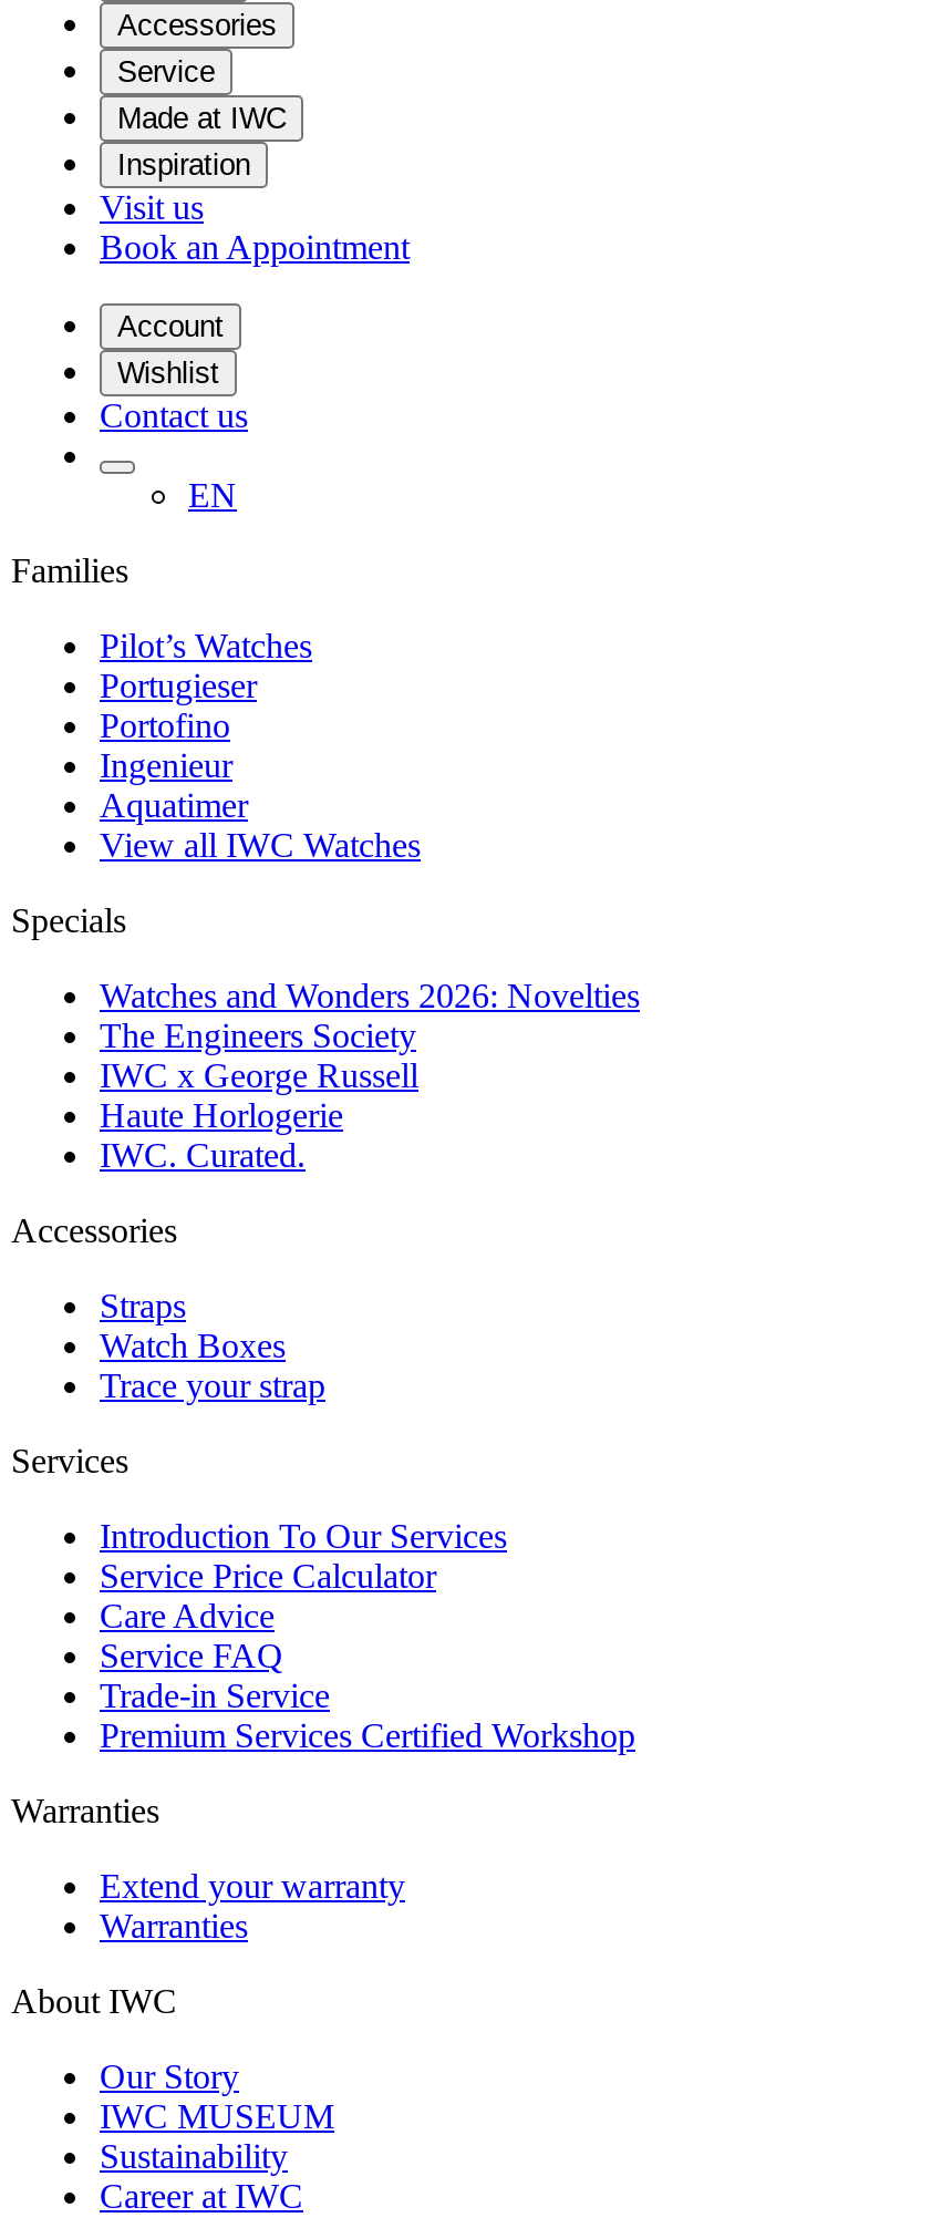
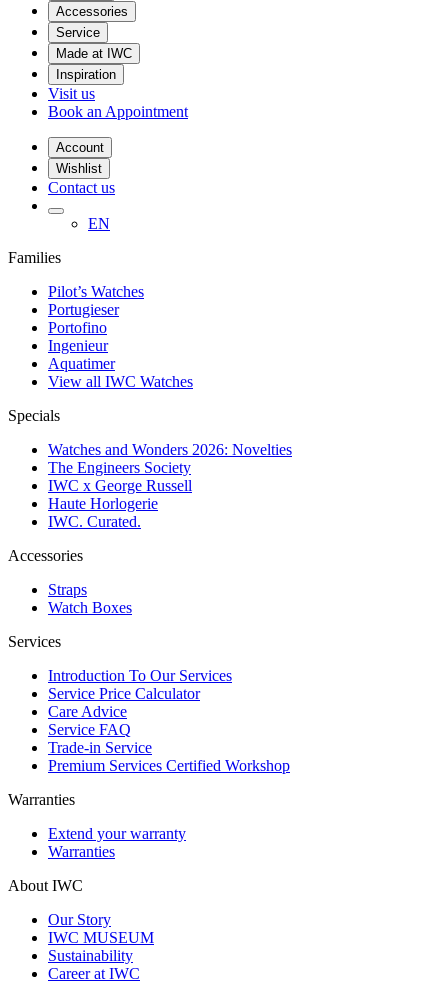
[100,1367,325,1404] Trace your strap -> none

